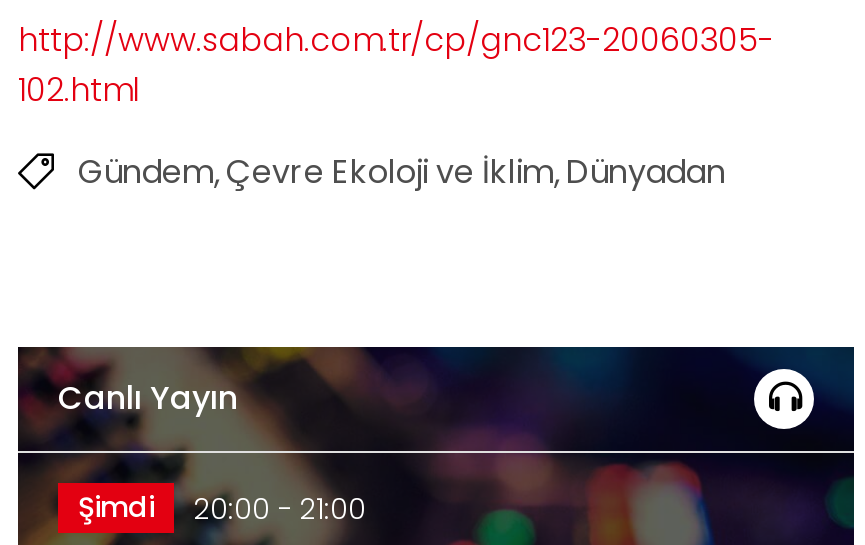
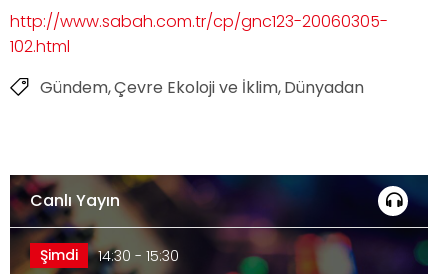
[78,486,366,528] Şimdi 20:00 - 21:00 -> [40,245,179,266] Şimdi 14:30 - 15:30

